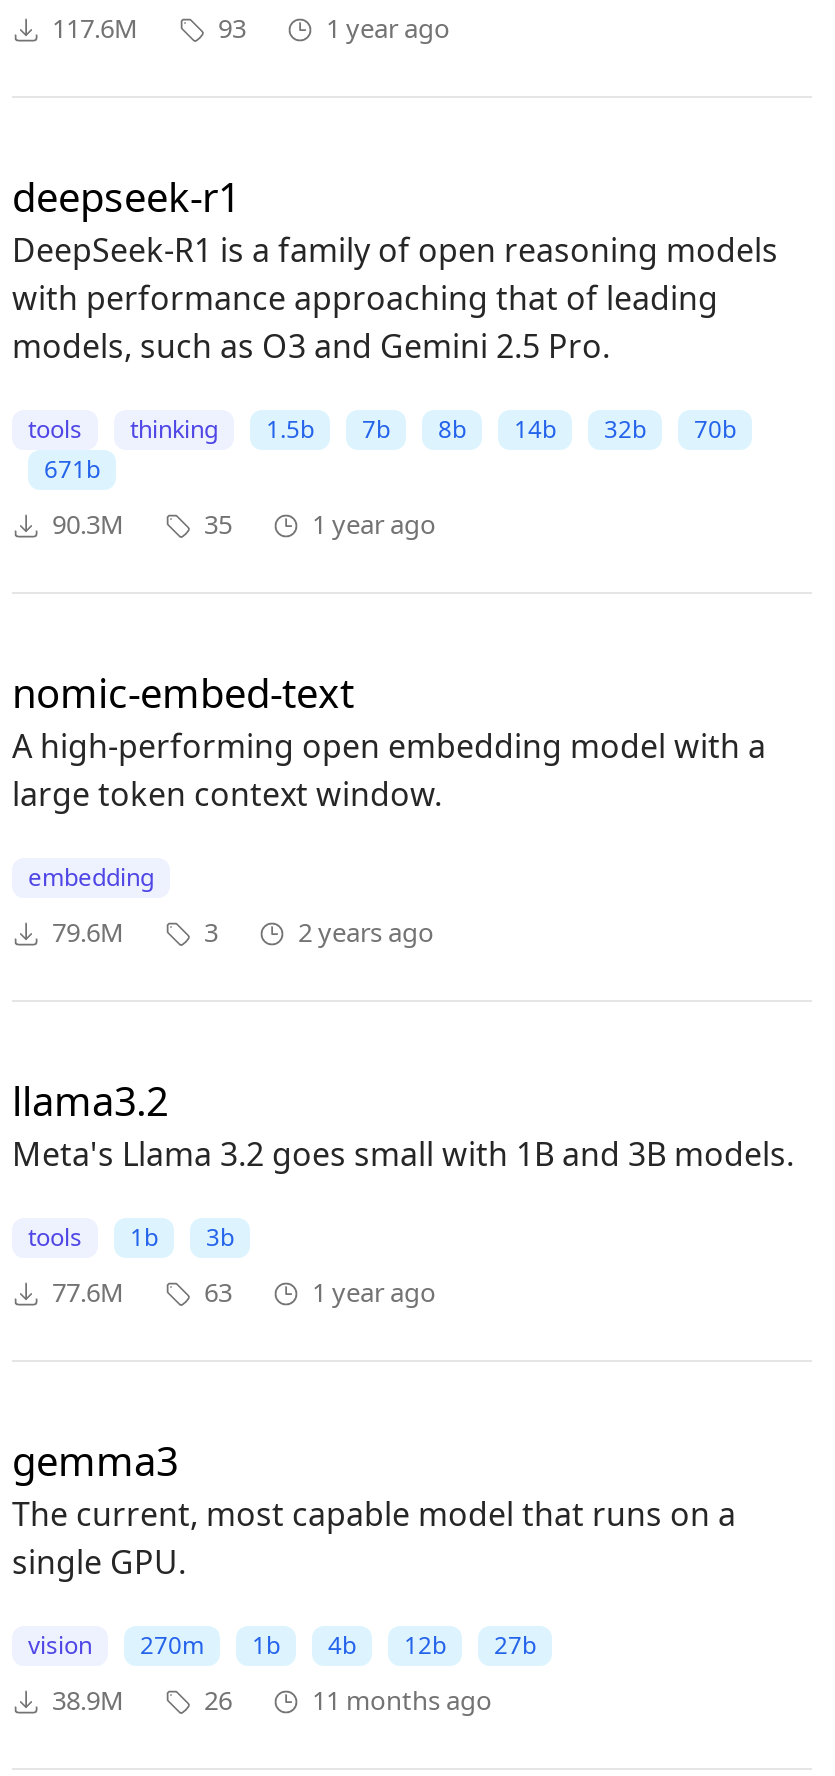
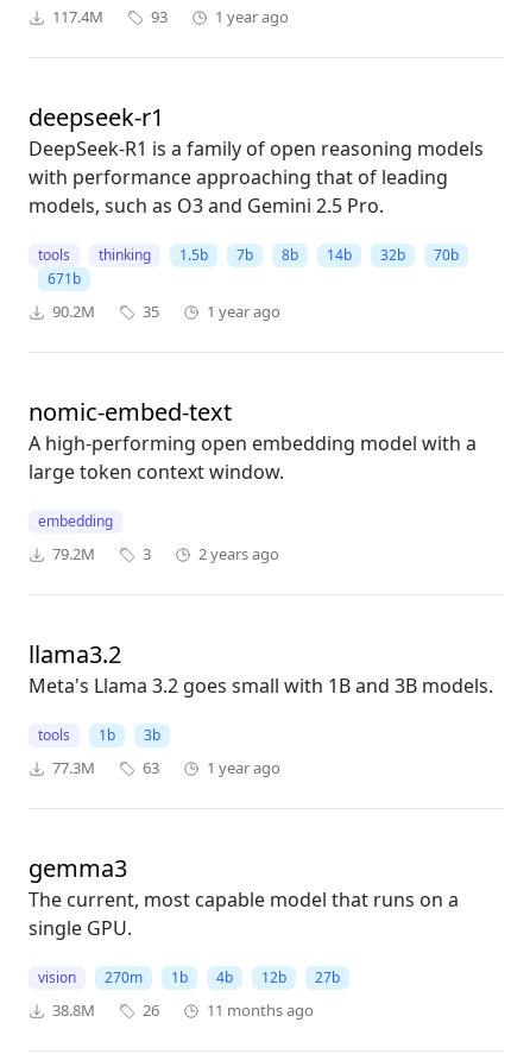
[52,10,138,46] 117.6M -> [52,6,103,28] 117.4M
[52,506,124,542] 90.3M -> [52,301,95,322] 90.2M
[52,914,124,950] 79.6M -> [52,543,95,565] 79.2M
[52,1274,124,1310] 77.6M -> [52,757,95,779] 77.3M
[52,1682,124,1718] 38.9M -> [52,1000,95,1021] 38.8M

